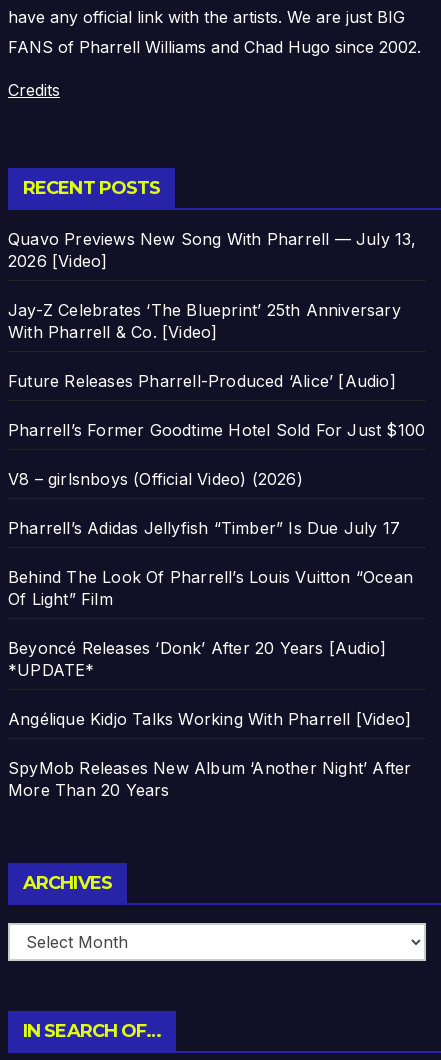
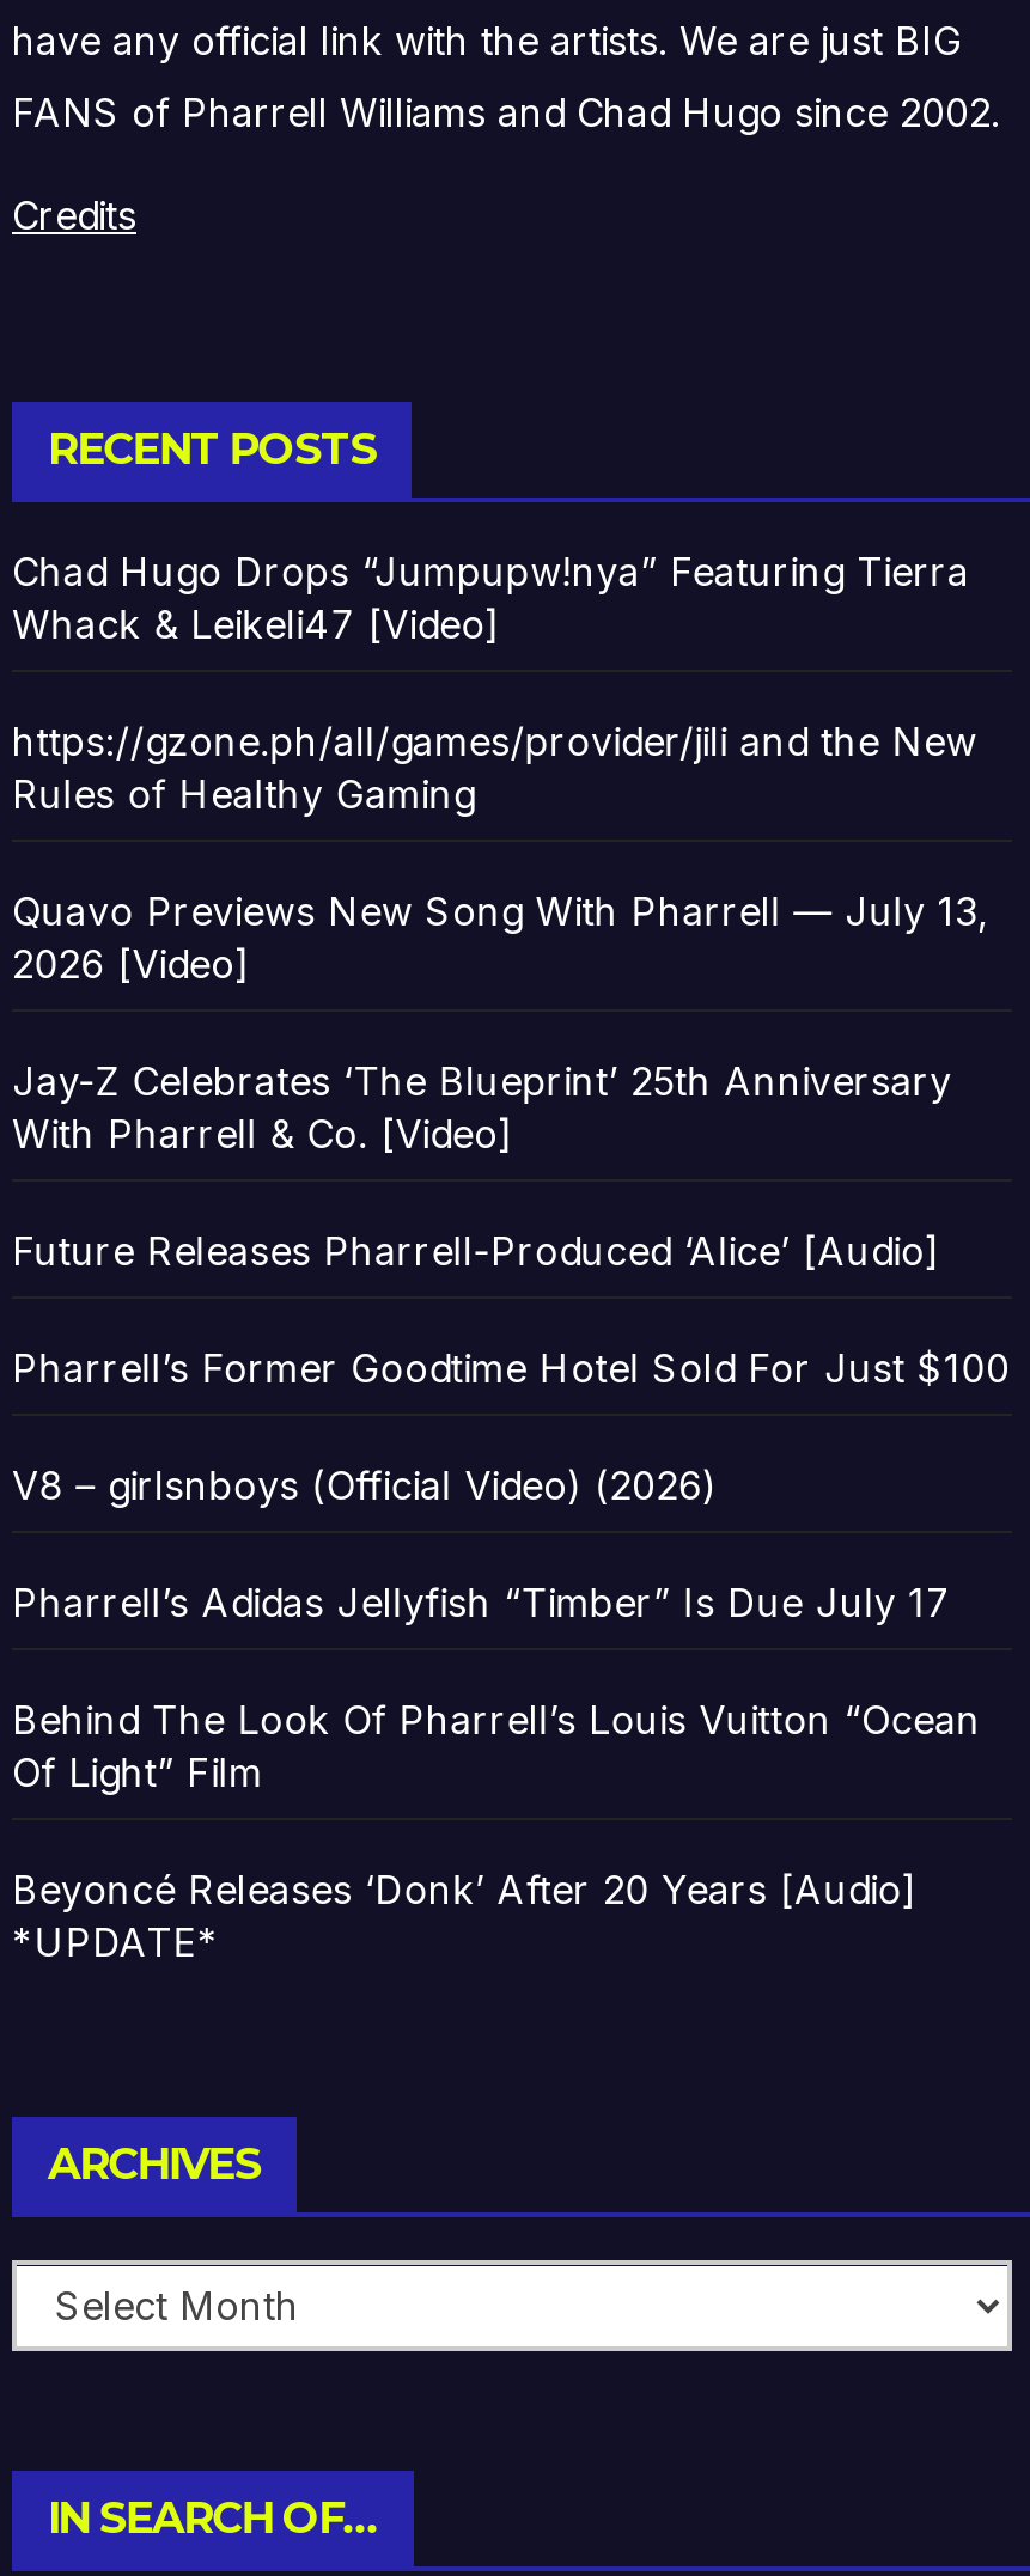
none -> [12,547,977,817] Chad Hugo Drops “Jumpupw!nya” Featuring Tierra | Whack & Leikeli47 [Video] | https://gzone.ph/all/games/provider/jili and the New | Rules of Healthy Gaming
moved [8,229,425,680] -> [12,886,1010,1965]: Quavo Previews New Song With Pharrell — July 13, | 2026 [Video] | Jay-Z Celebrates ‘The Blueprint’ 25th Anniversary | ... | Beyoncé Releases ‘Donk’ After 20 Years [Audio] | *UPDATE*
[8,709,411,800] Angélique Kidjo Talks Working With Pharrell [Video] | SpyMob Releases New Album ‘Another Night’ After | More Than 20 Years -> none

